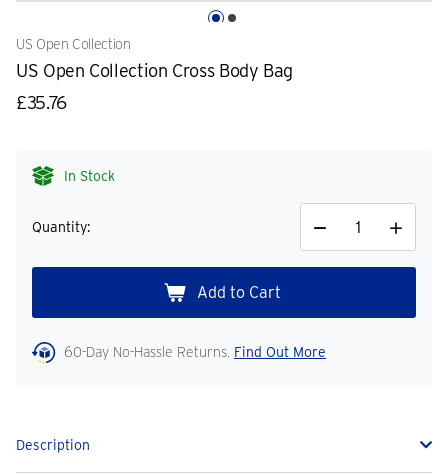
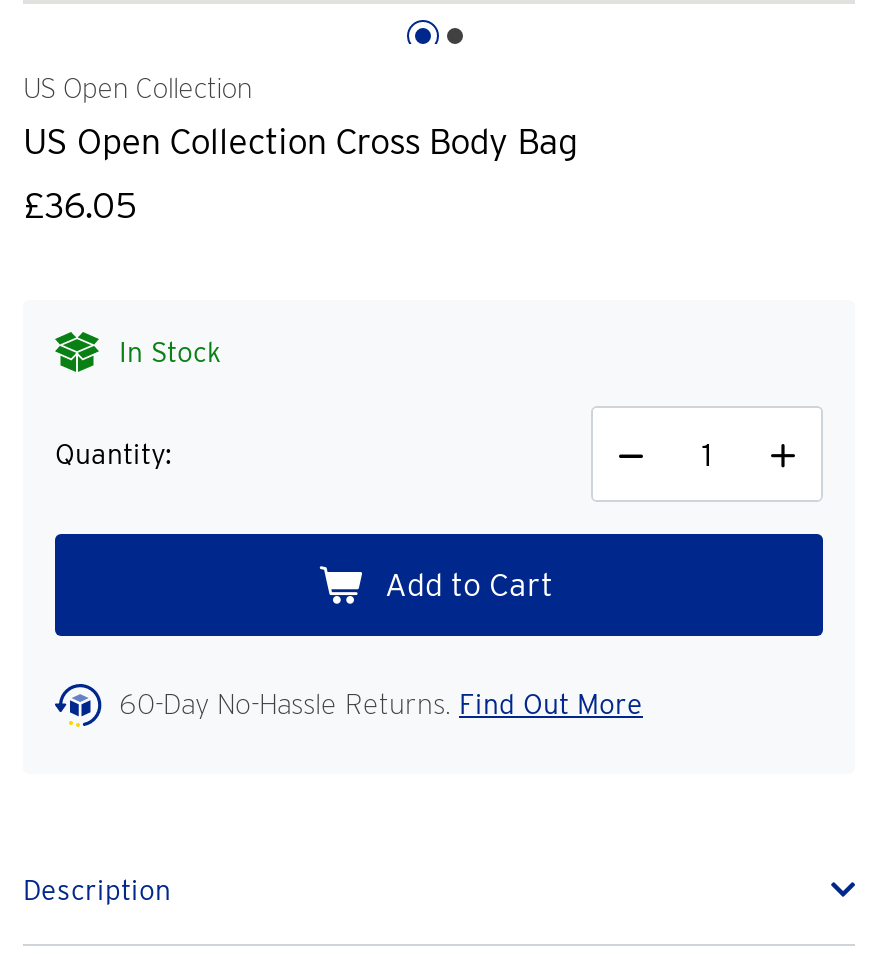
[16,92,67,113] £35.76 -> [23,184,137,226] £36.05

